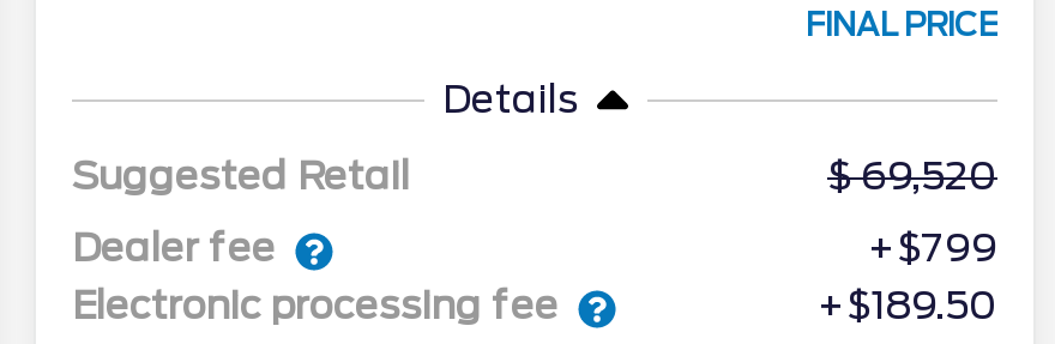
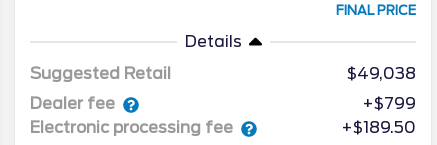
[851,154,997,200] 69,520 -> [347,64,416,83] $49,038

